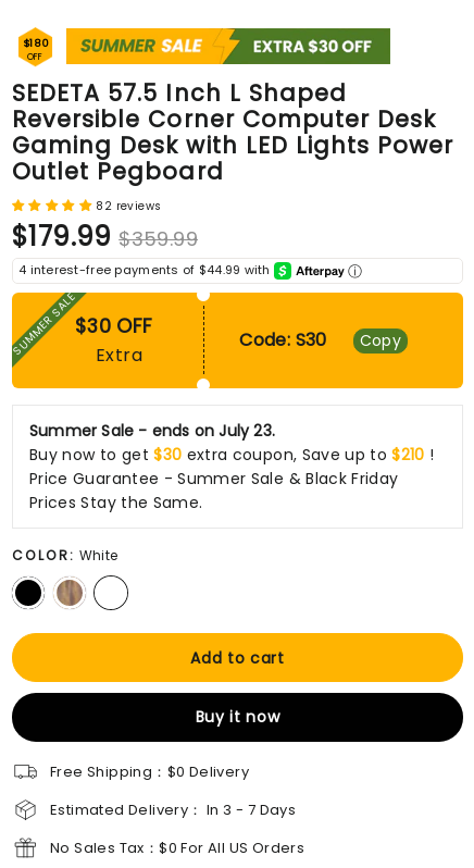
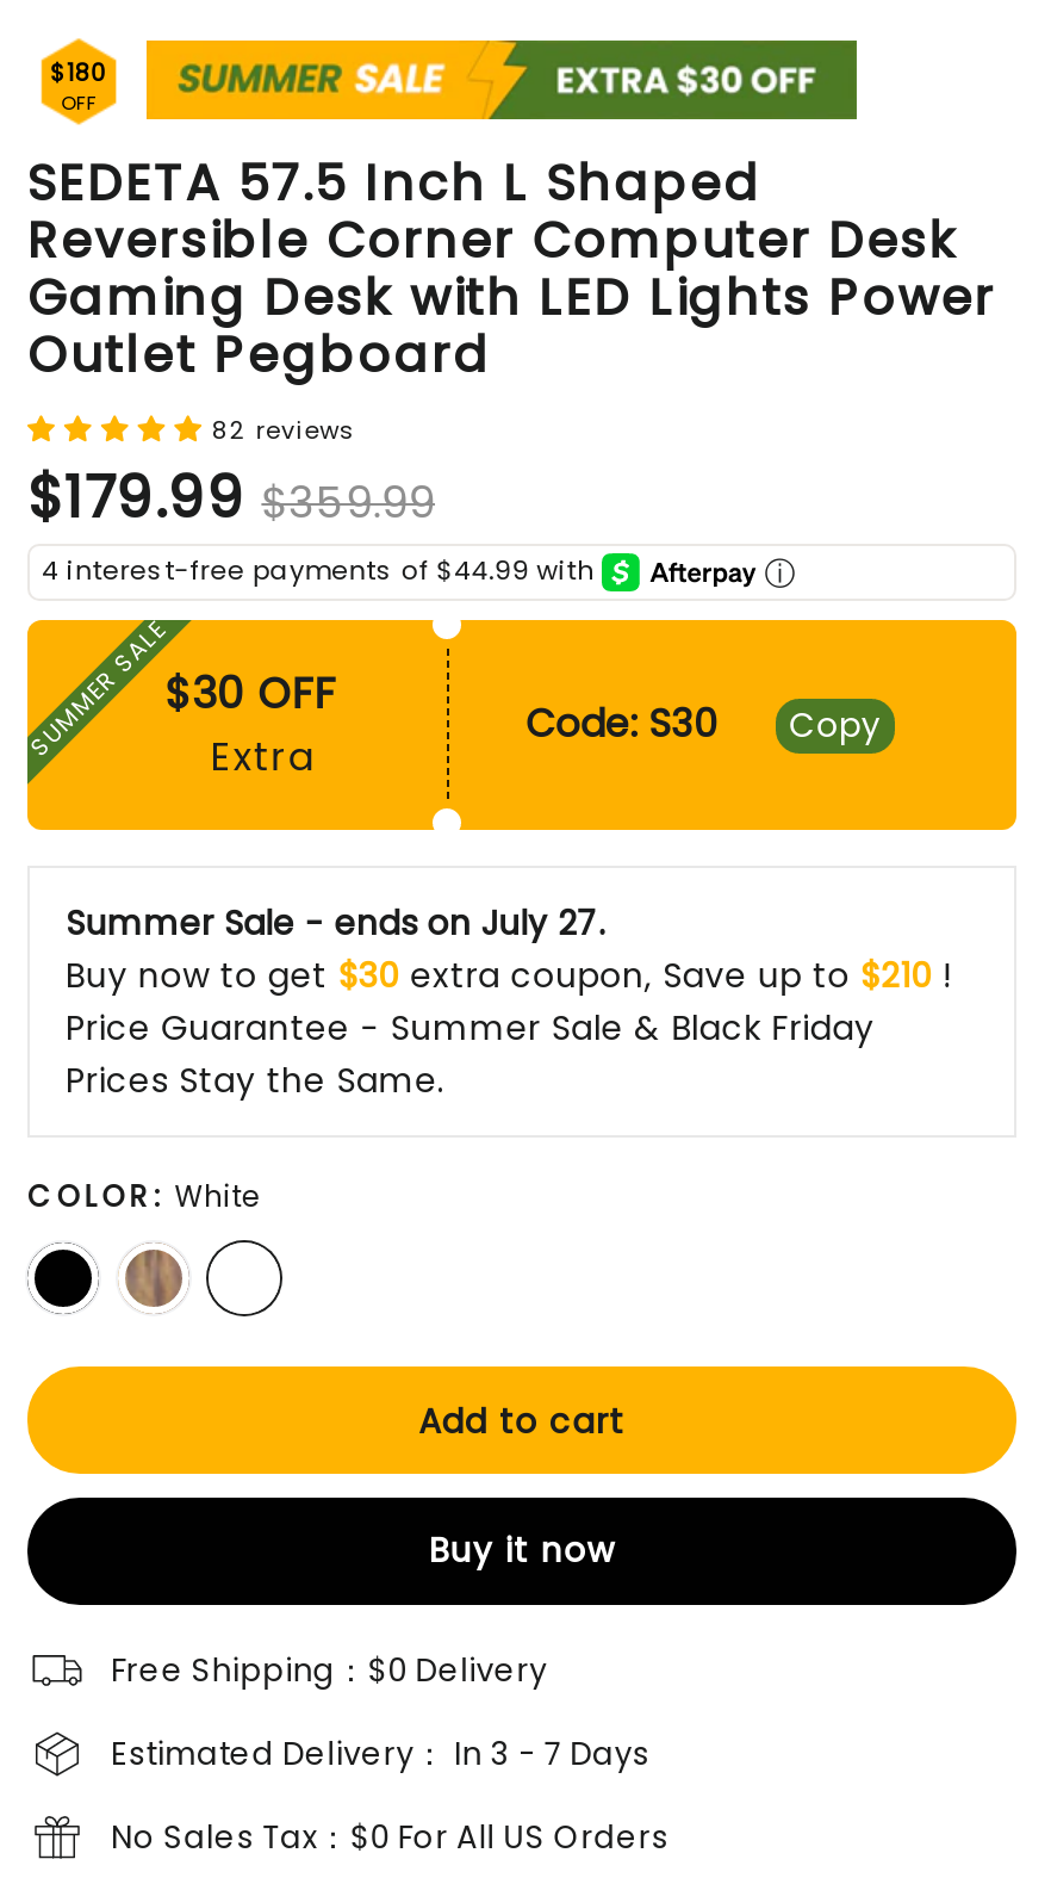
[29,420,275,442] Summer Sale - ends on July 23. -> [66,900,607,947] Summer Sale - ends on July 27.

